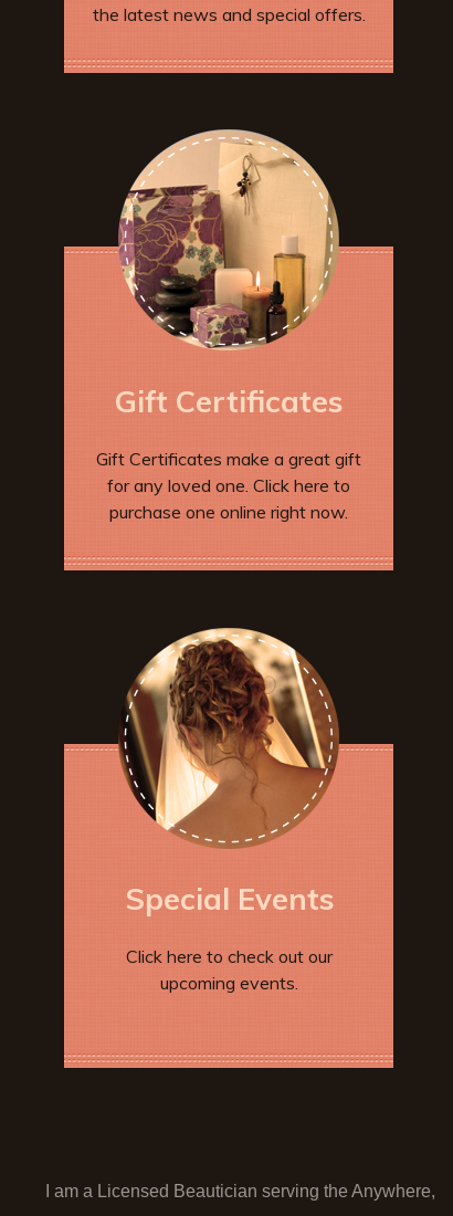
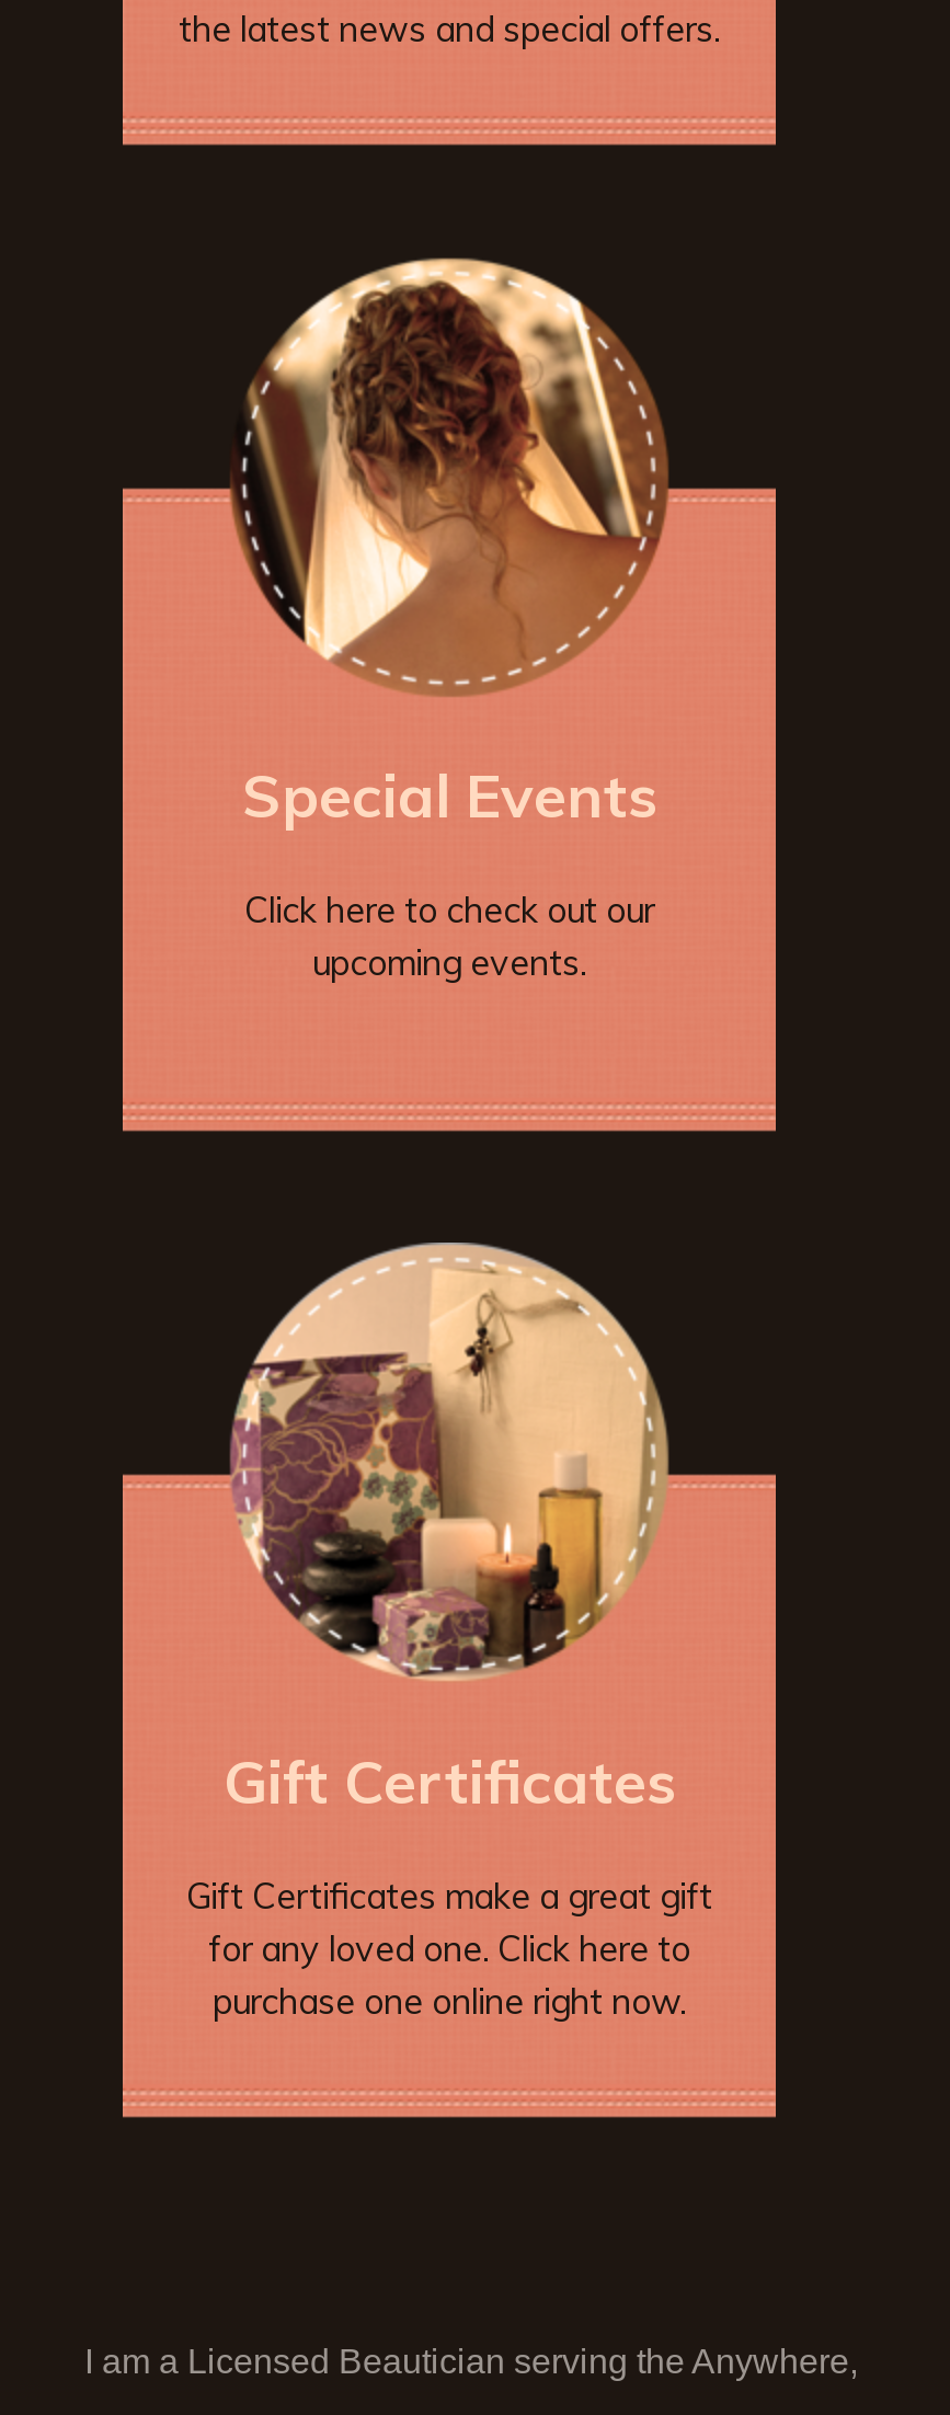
moved [96,129,361,523] -> [186,1243,712,2023]: [image] | Gift Certificates | Gift Certificates make a great gift | for any loved one. Click here to | purchase one online right now.
moved [118,631,339,994] -> [230,265,668,984]: [image] | Special Events | Click here to check out our | upcoming events.

